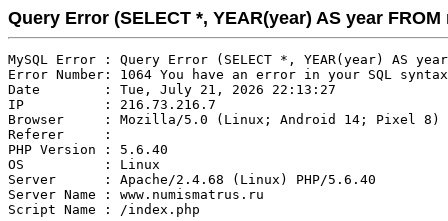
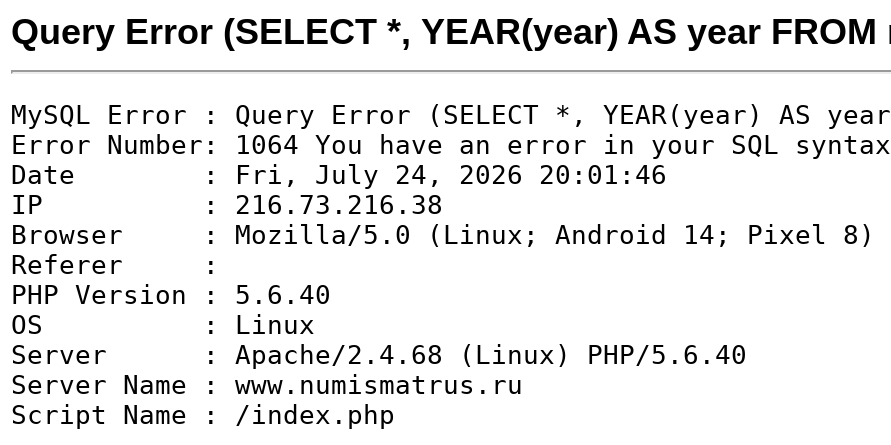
[8,82,336,97] Date : Tue, July 21, 2026 22:13:27 -> [11,160,667,190] Date : Fri, July 24, 2026 20:01:46
[8,97,216,112] IP : 216.73.216.7 -> [11,190,443,220] IP : 216.73.216.38

